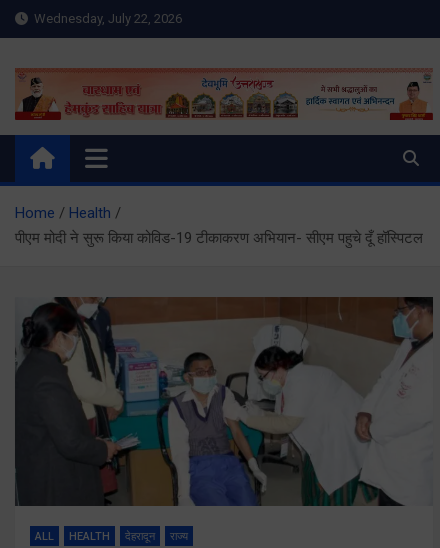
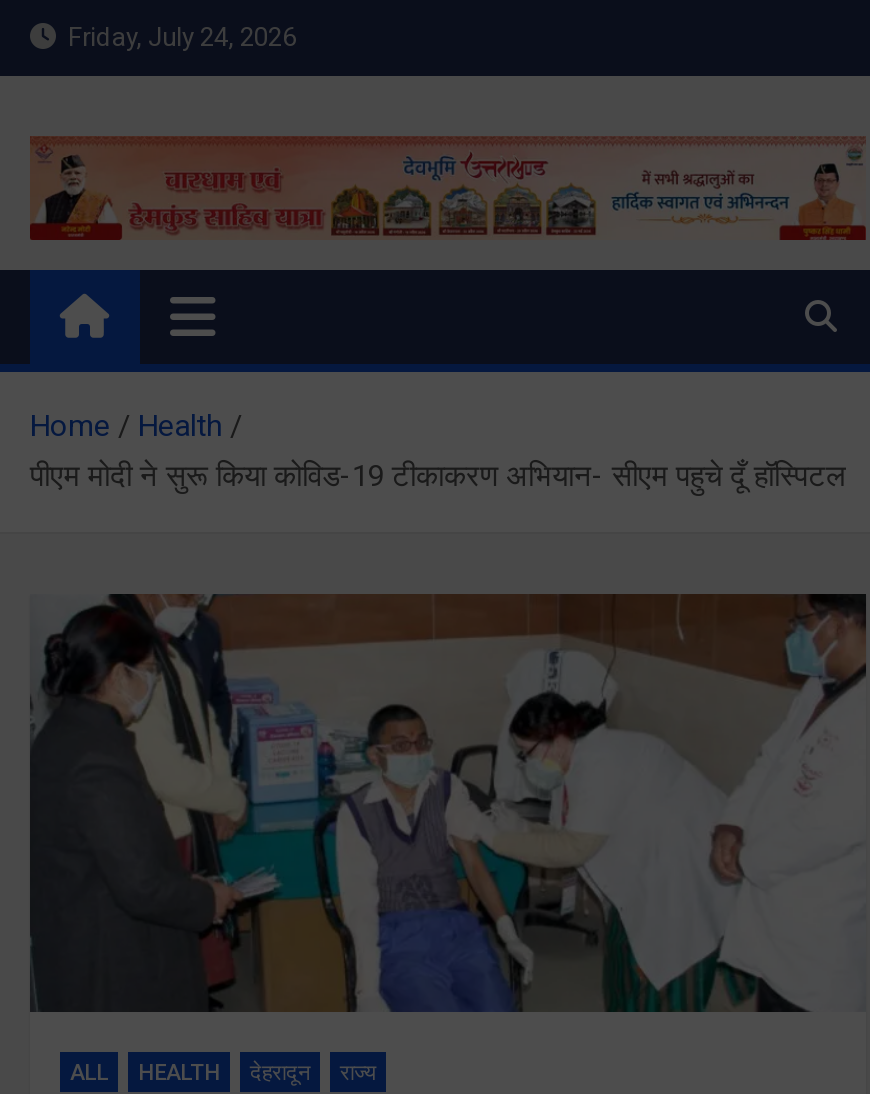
[28,11,182,26] Wednesday, July 22, 2026 -> [56,22,296,52] Friday, July 24, 2026

